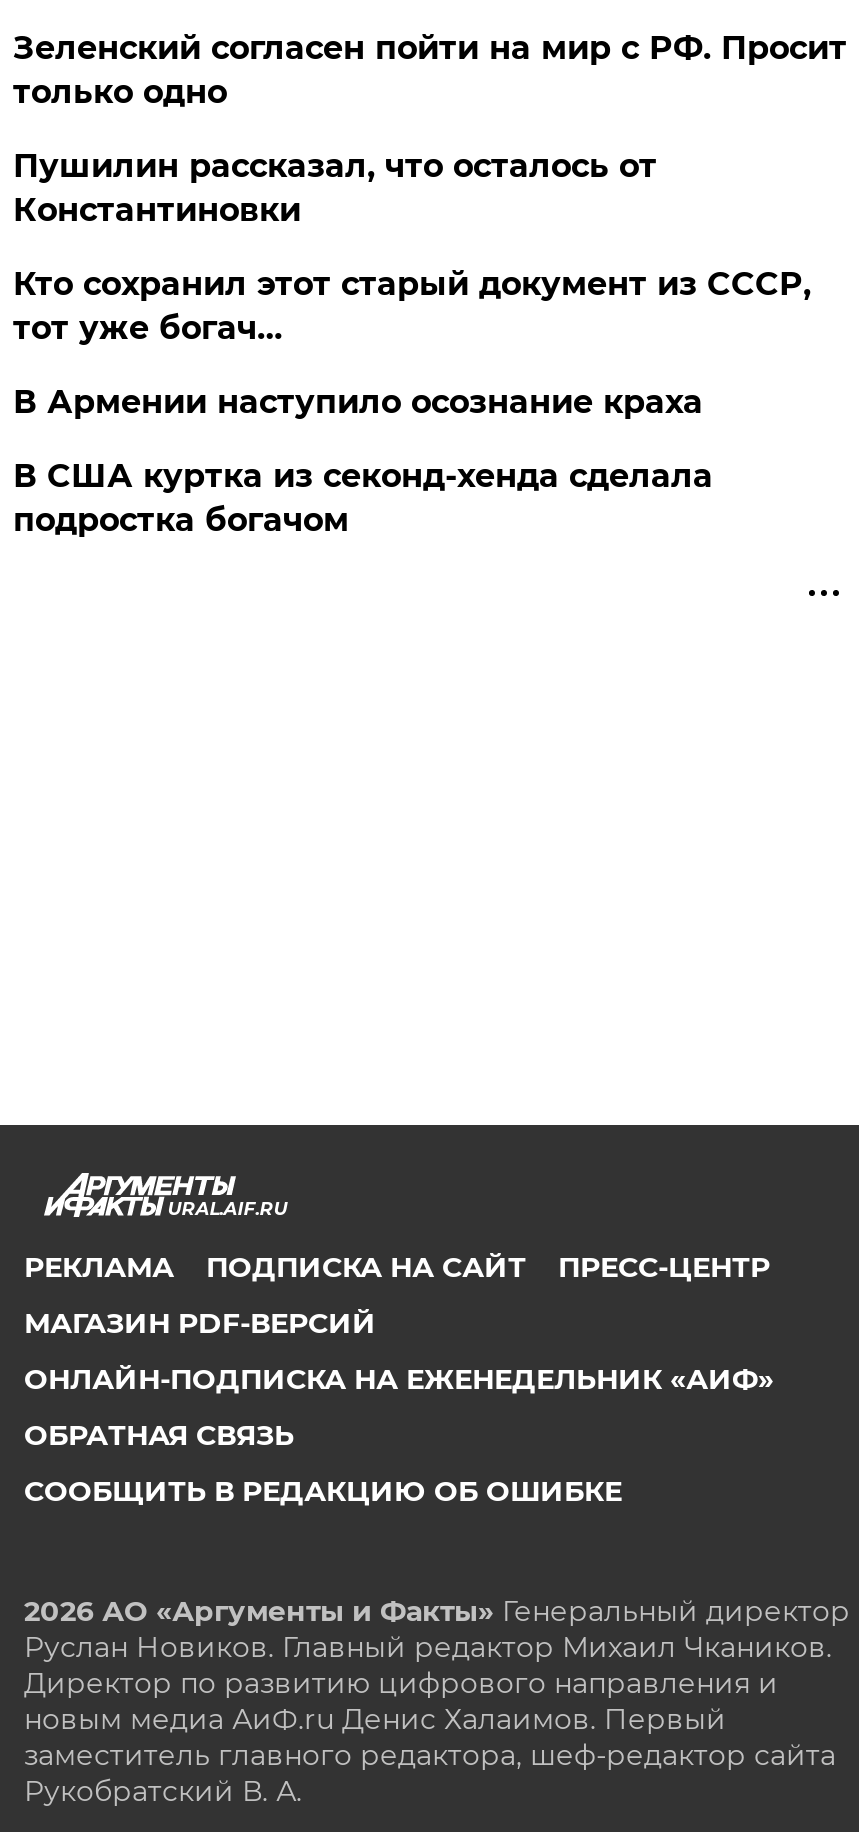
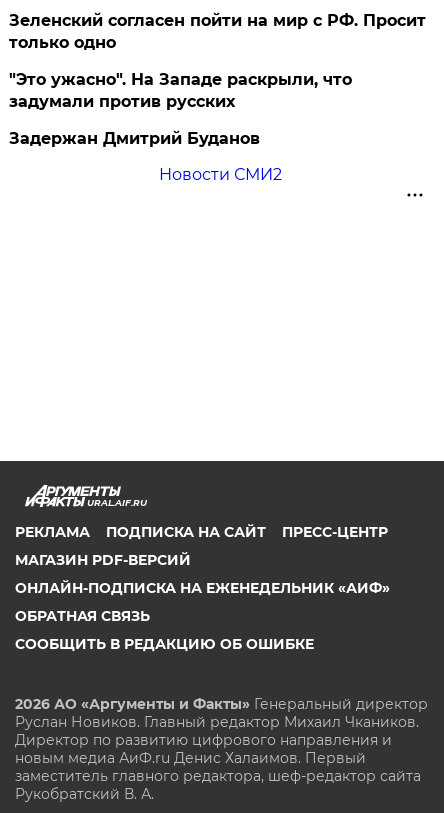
[13,147,811,539] Пушилин рассказал, что осталось от | Константиновки | Кто сохранил этот старый документ из СССР, | тот уже богач… | В Армении наступило осознание краха | В США куртка из секонд-хенда сделала | подростка богачом -> [9,70,352,184] "Это ужасно". На Западе раскрыли, что | задумали против русских | Задержан Дмитрий Буданов | Новости СМИ2

